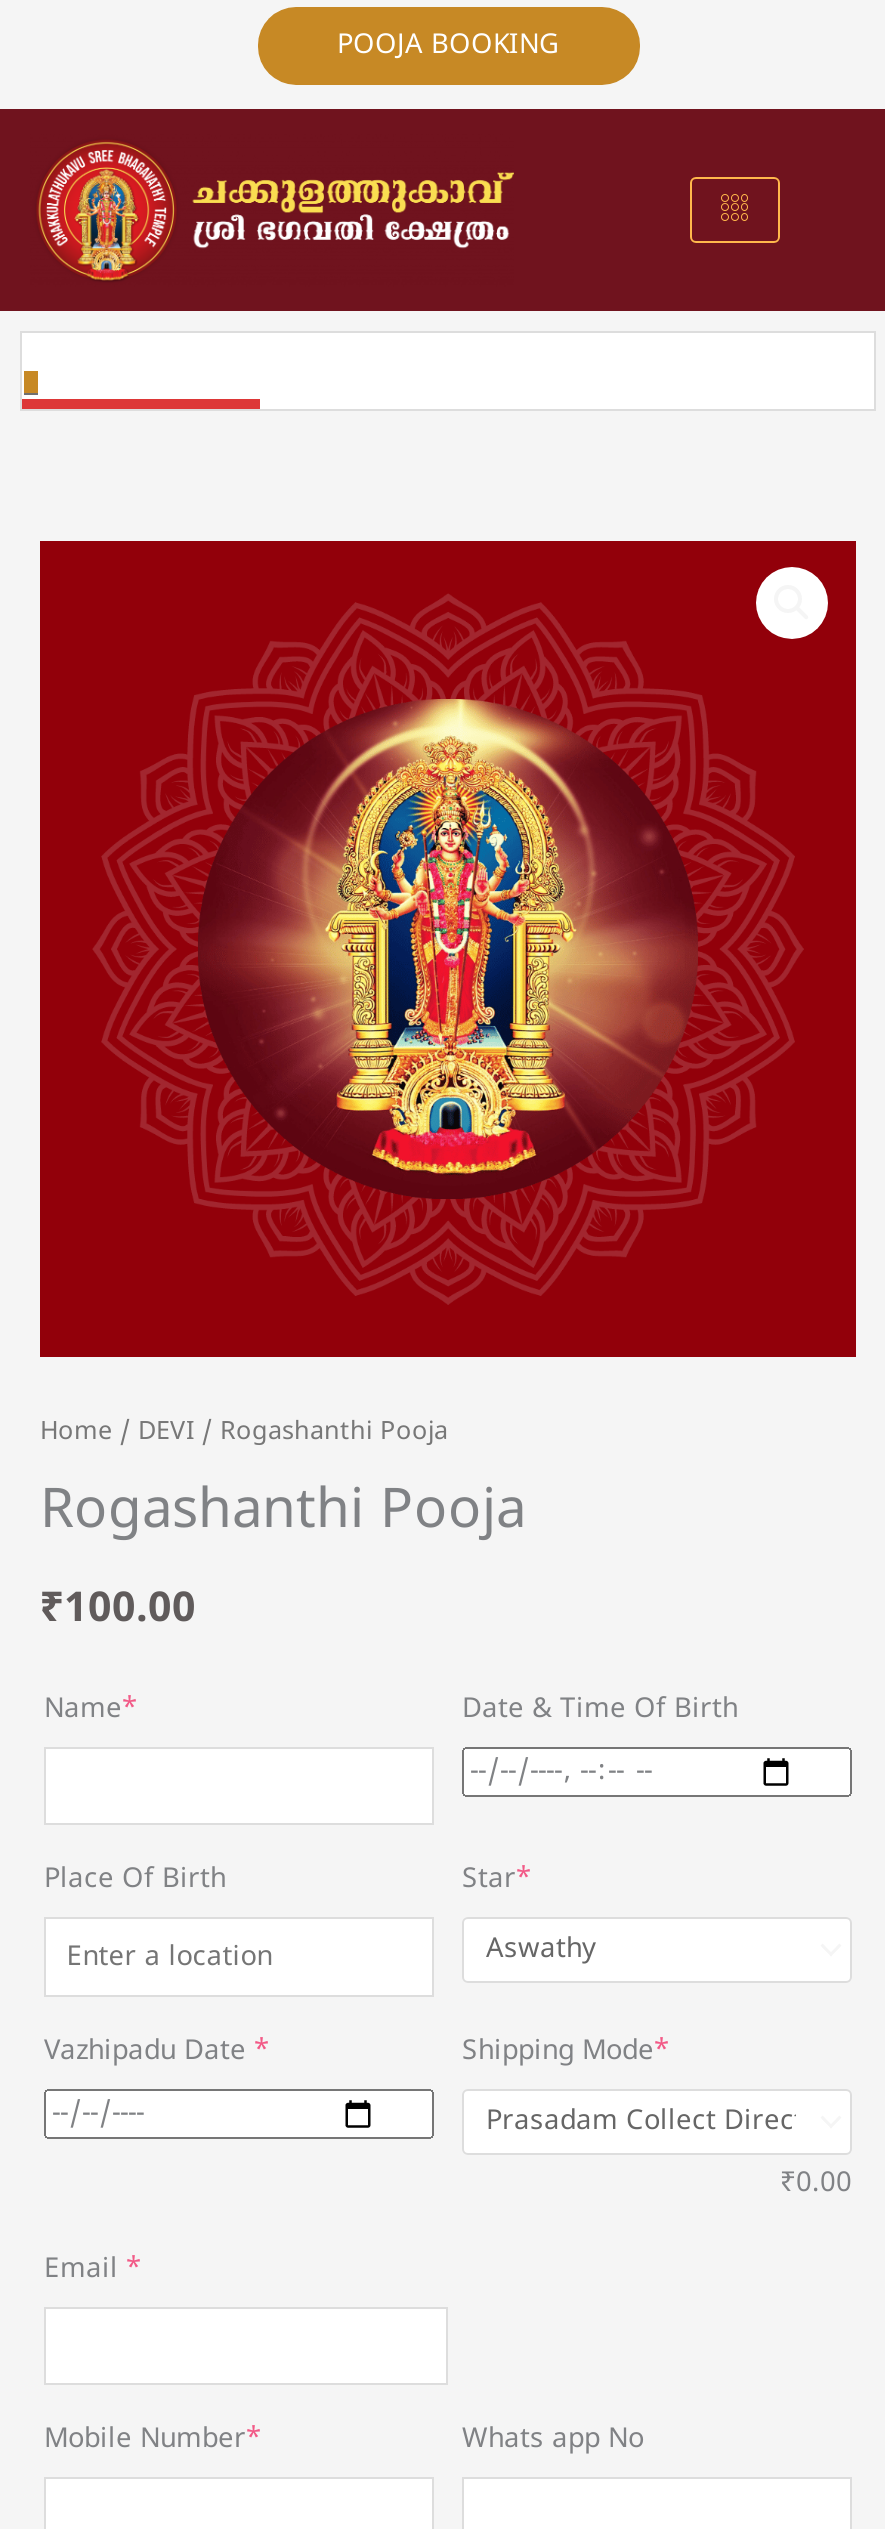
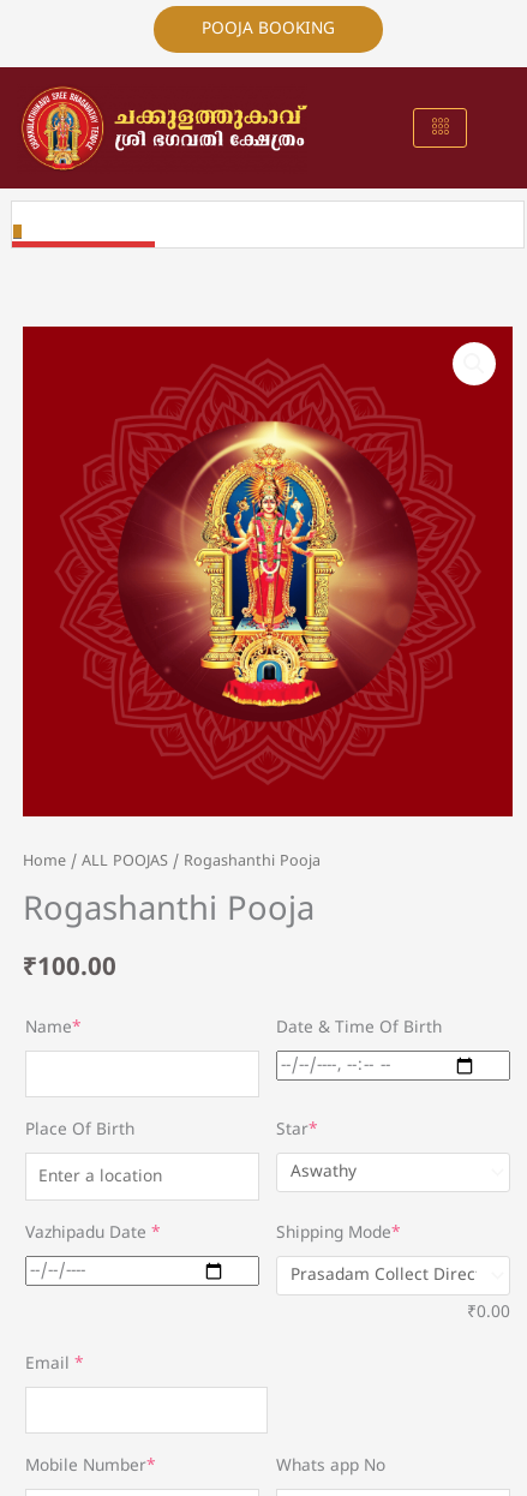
[40,1417,448,1449] Home / DEVI / Rogashanthi Pooja -> [23,852,321,872] Home / ALL POOJAS / Rogashanthi Pooja

